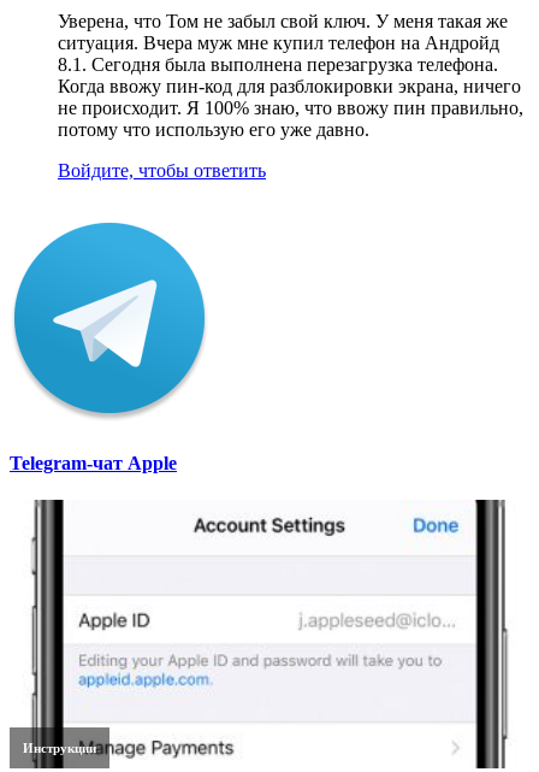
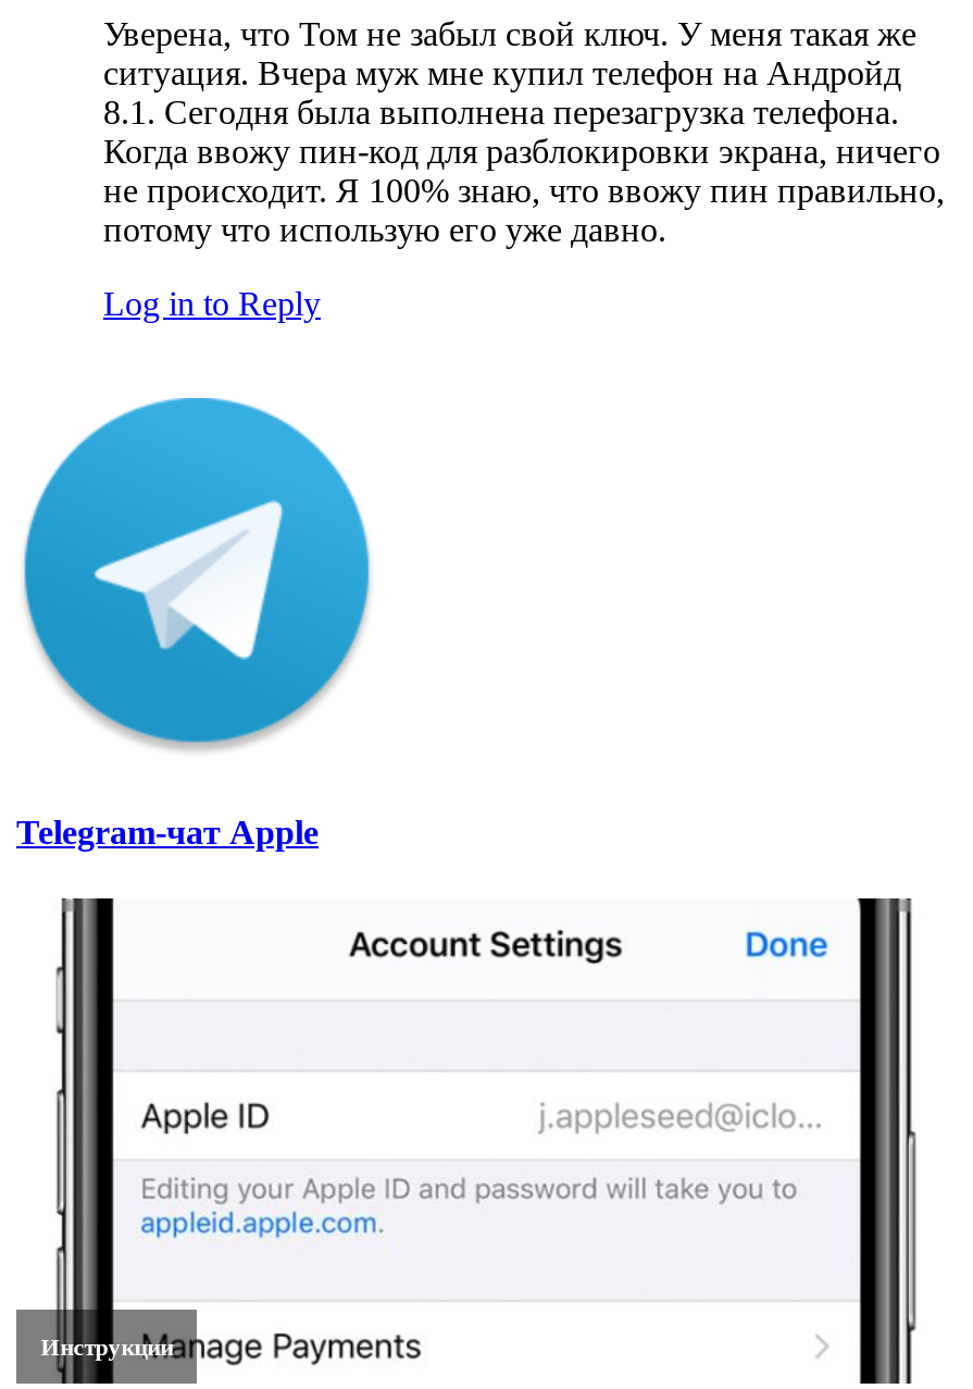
[58,160,266,180] Войдите, чтобы ответить -> [103,284,321,321] Log in to Reply

